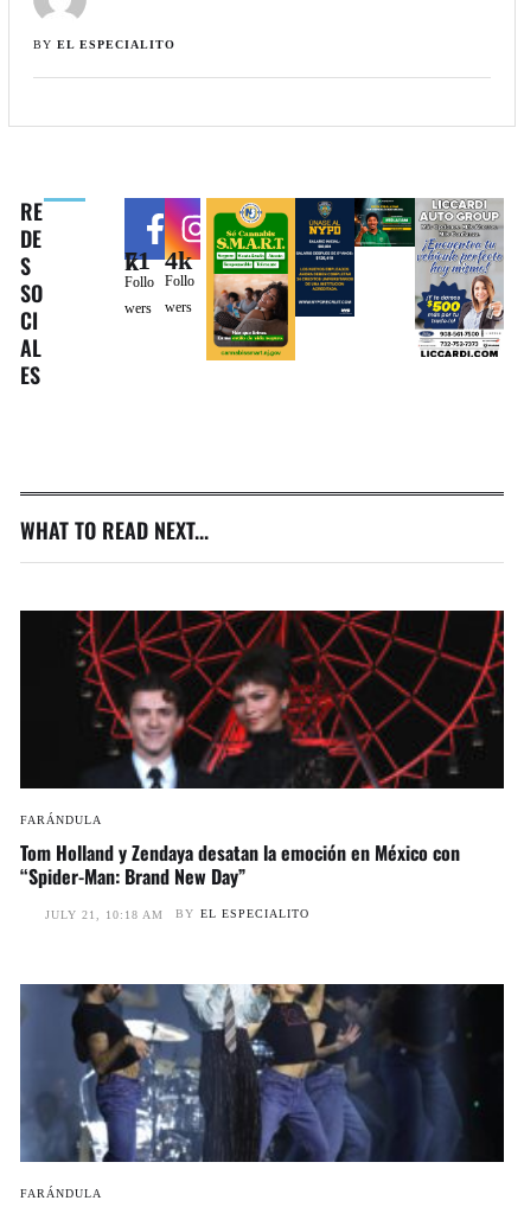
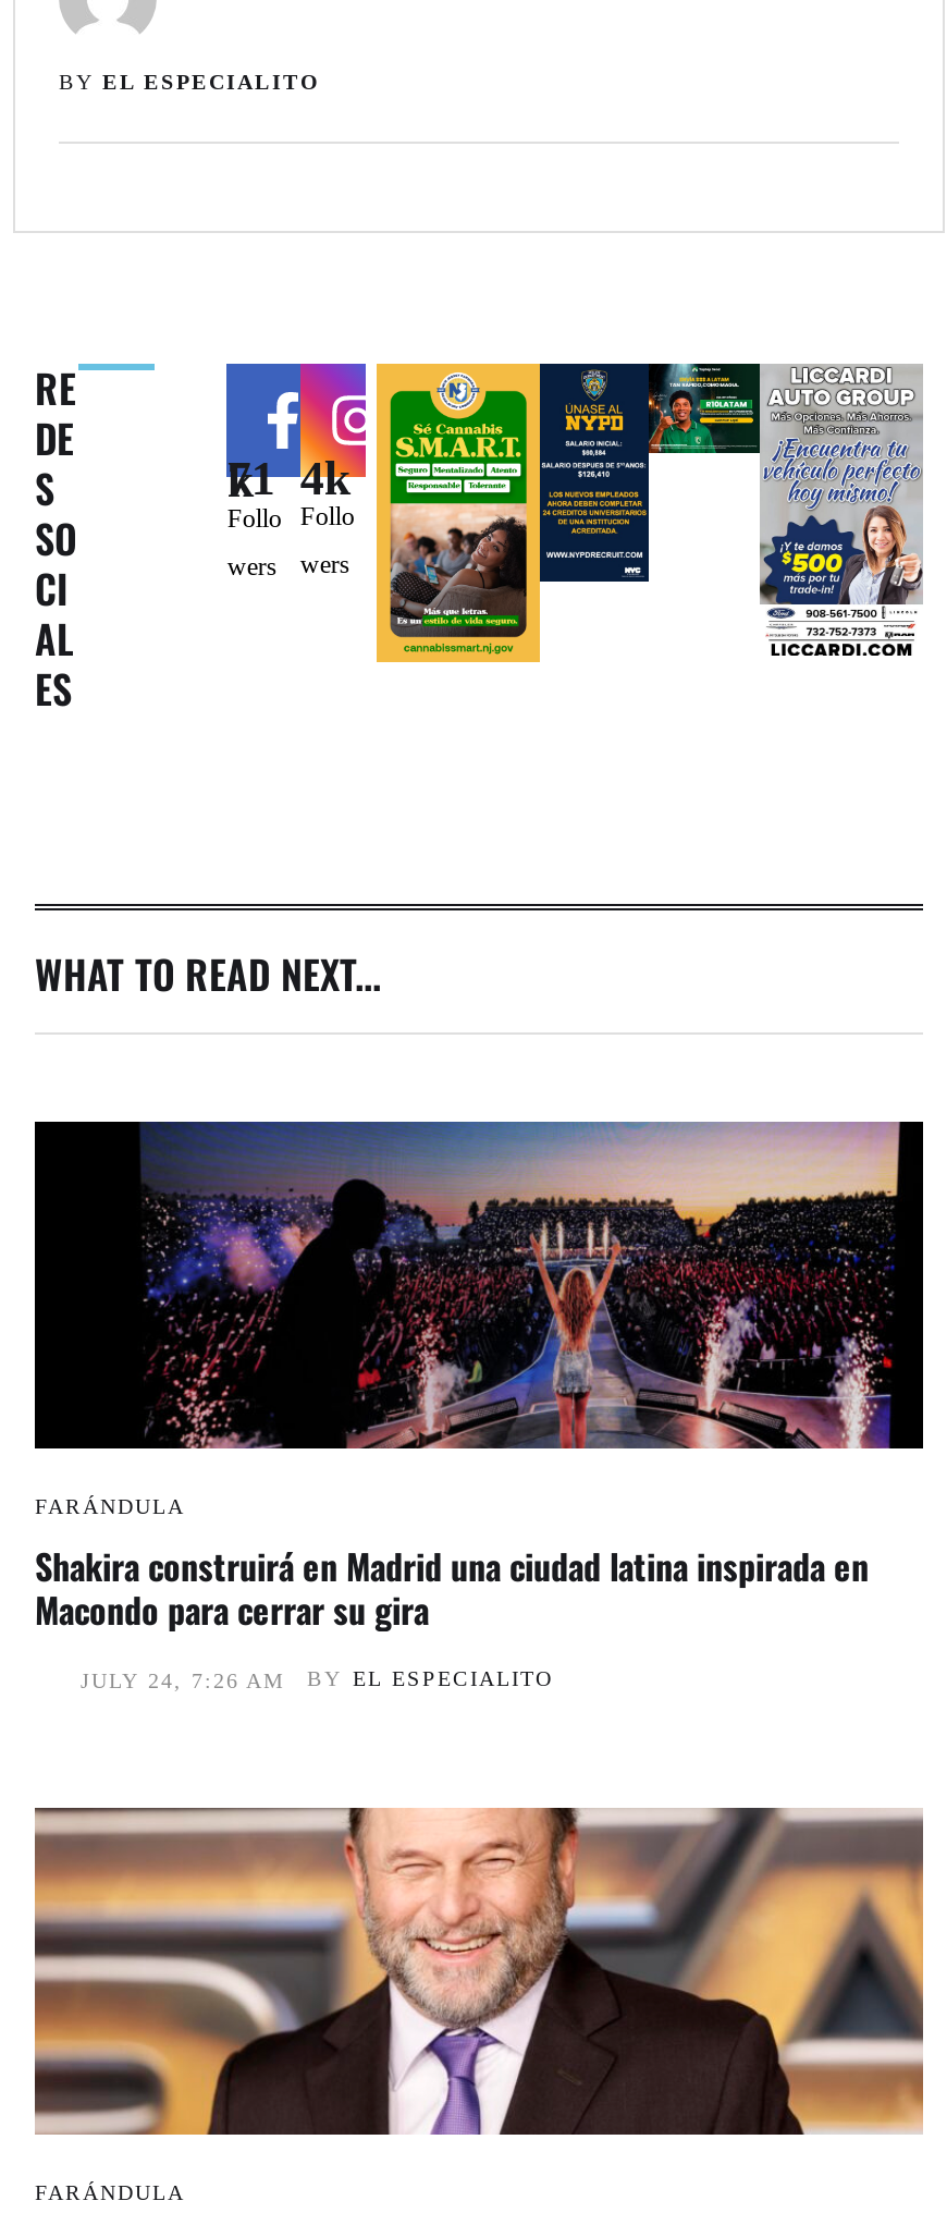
[74,609,505,790] [image] -> [137,1120,925,1451] [image]
[20,838,460,890] Tom Holland y Zendaya desatan la emoción en México con | “Spider-Man: Brand New Day” -> [35,1539,869,1635] Shakira construirá en Madrid una ciudad latina inspirada en | Macondo para cerrar su gira
[45,906,309,921] JULY 21, 10:18 AM BY EL ESPECIALITO -> [81,1665,553,1691] JULY 24, 7:26 AM BY EL ESPECIALITO
[19,983,505,1163] [image] -> [33,1806,925,2137] [image]

